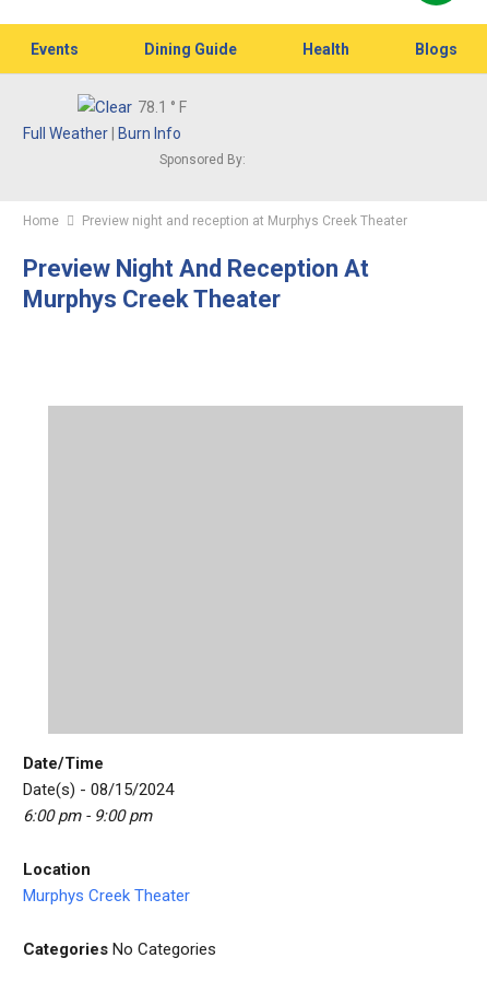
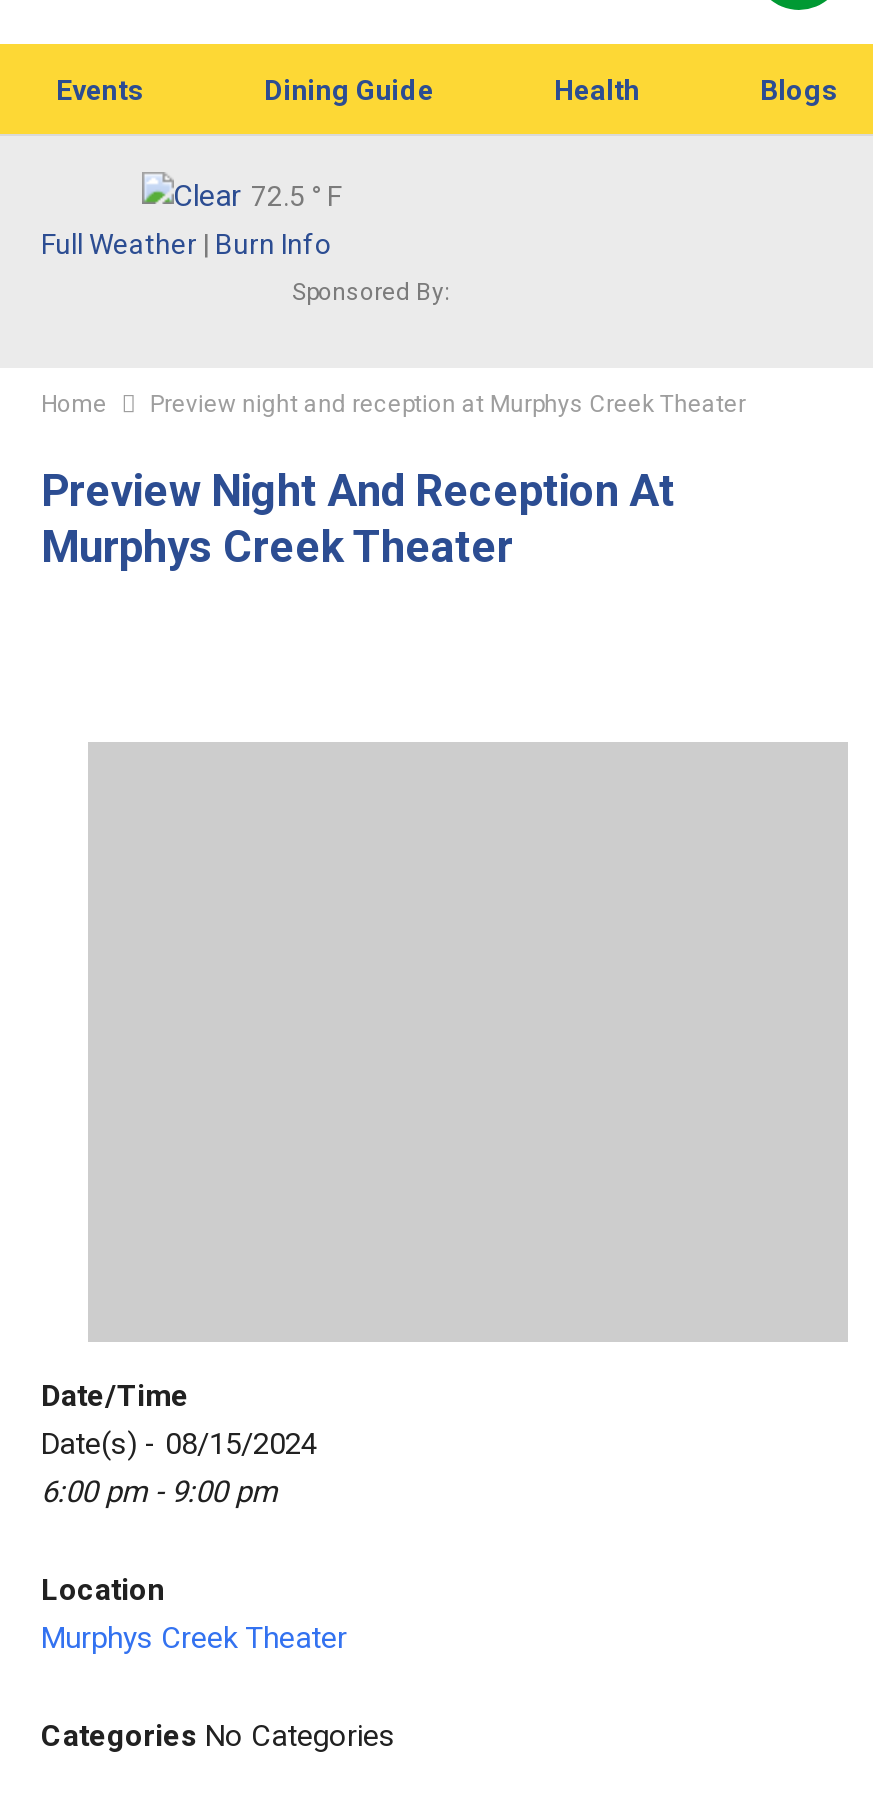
[137,98,186,116] 78.1 ° F -> [251,180,341,212] 72.5 ° F

